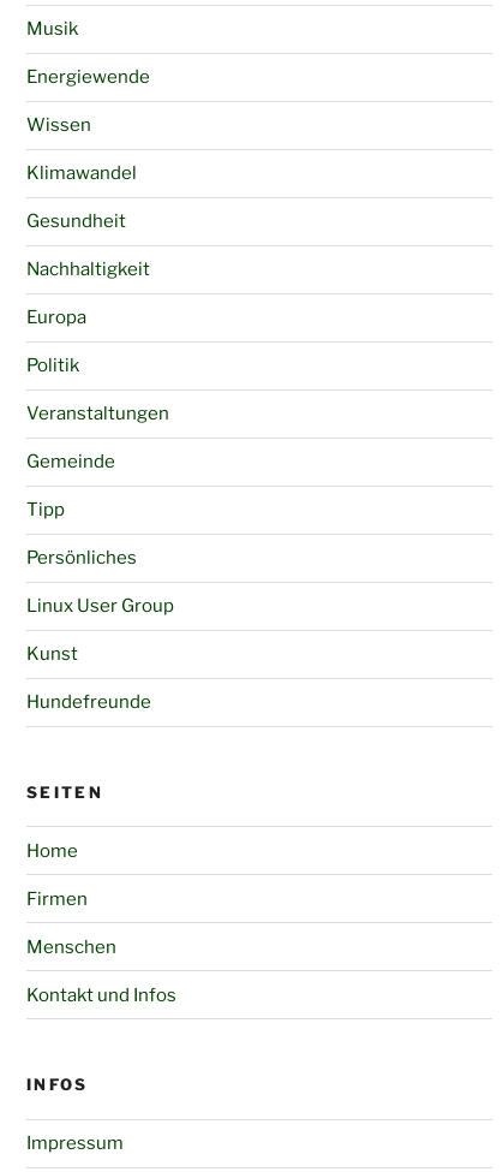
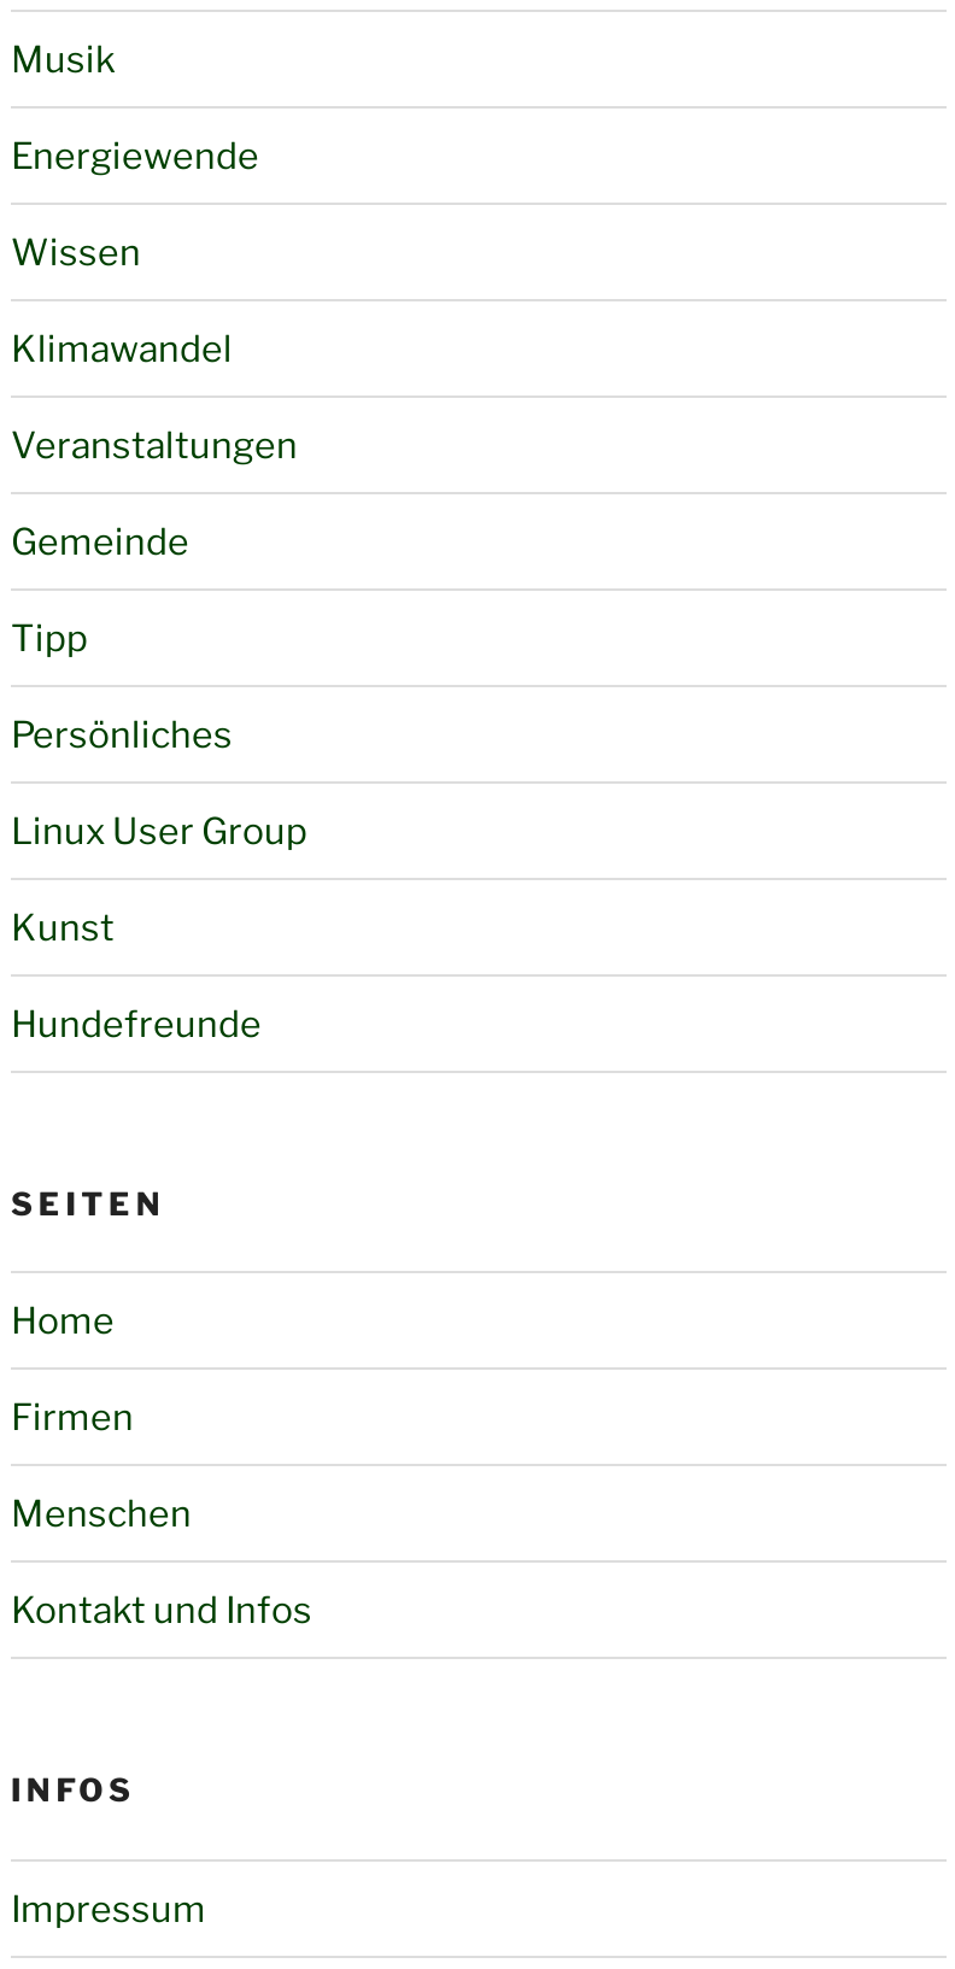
[26,211,150,377] Gesundheit | Nachhaltigkeit | Europa | Politik -> none

